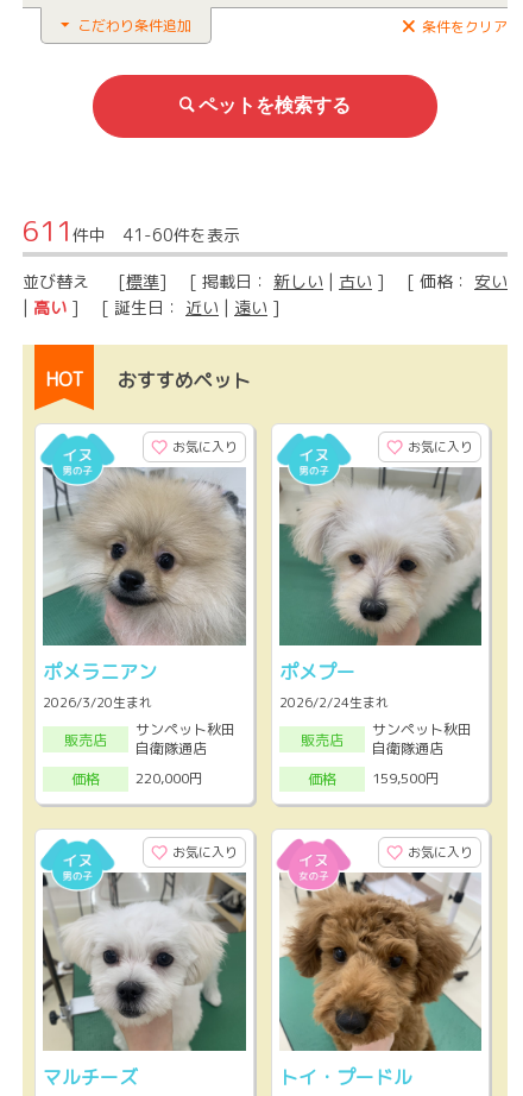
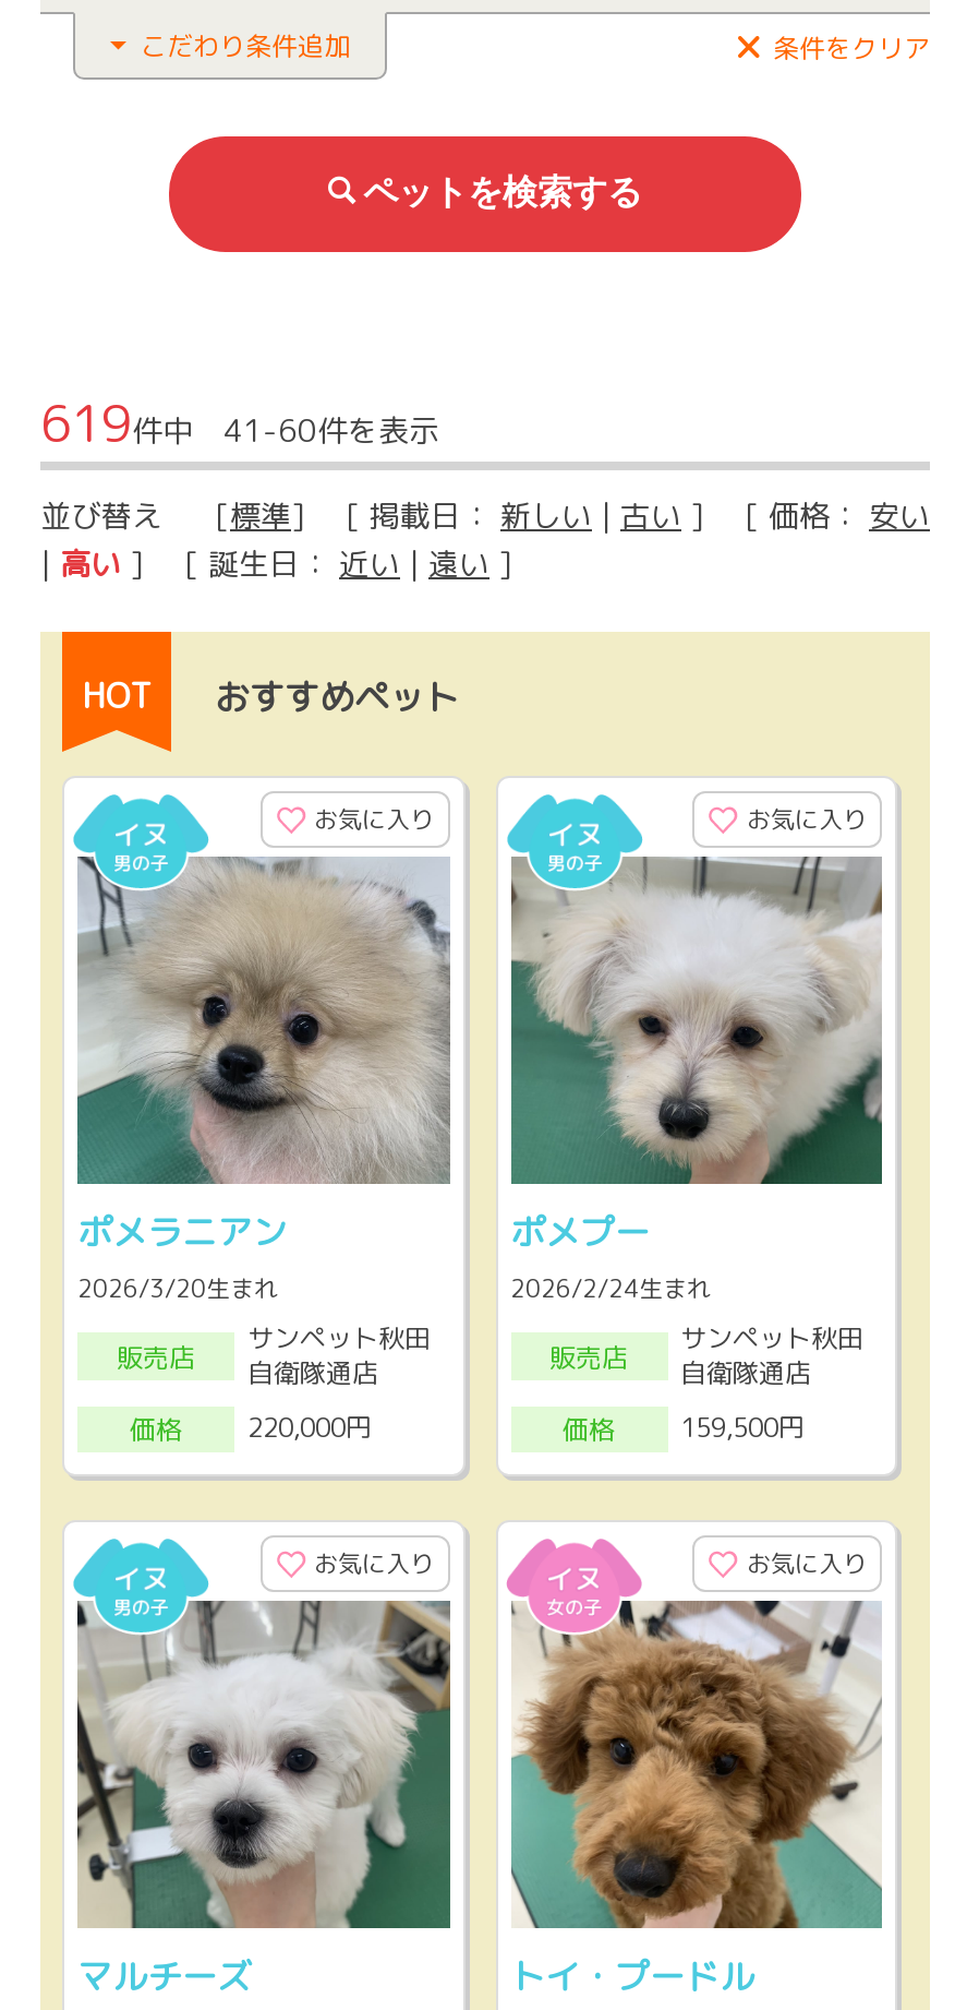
[23,211,240,249] 611件中 41-60件を表示 -> [40,387,439,457] 619件中 41-60件を表示

